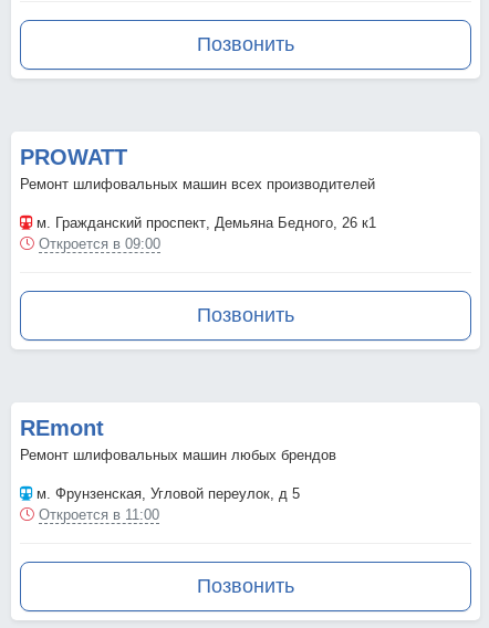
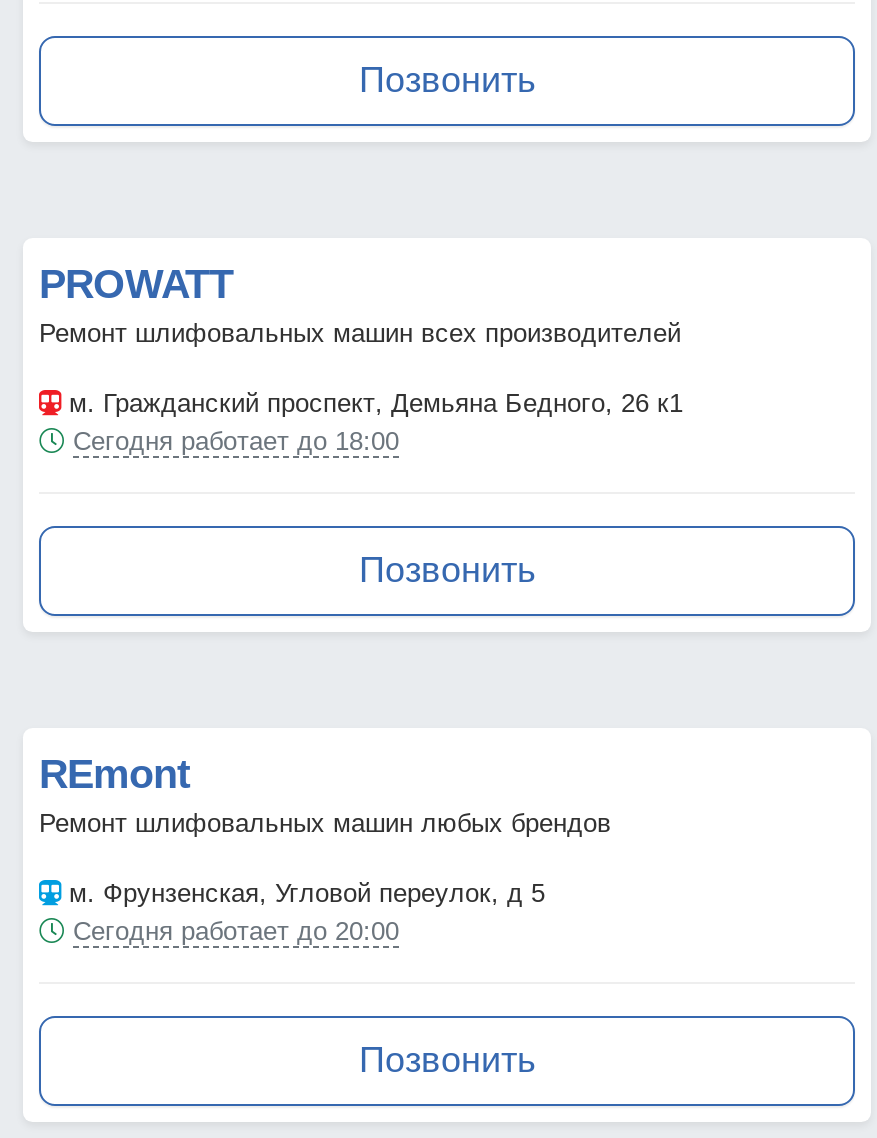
[39,236,160,252] Откроется в 09:00 -> [73,426,399,456] Сегодня работает до 18:00
[39,507,159,523] Откроется в 11:00 -> [73,916,399,946] Сегодня работает до 20:00

